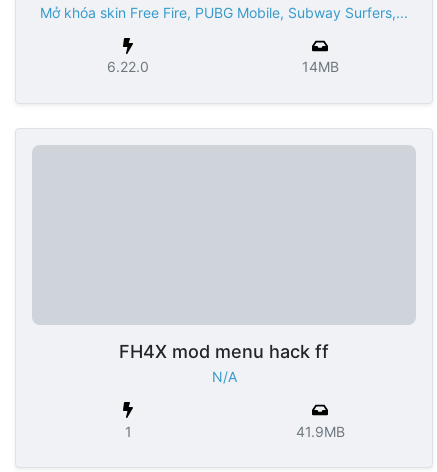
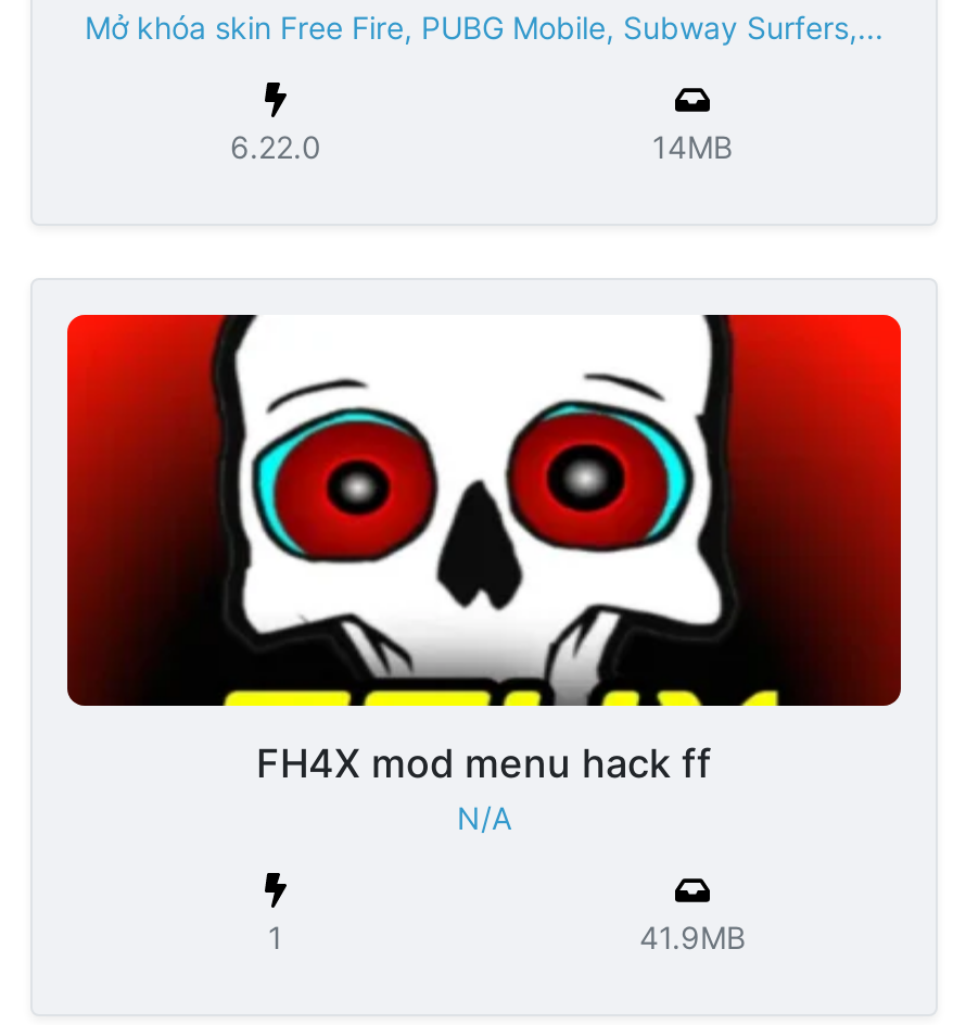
none -> [65,313,903,708] [image]

